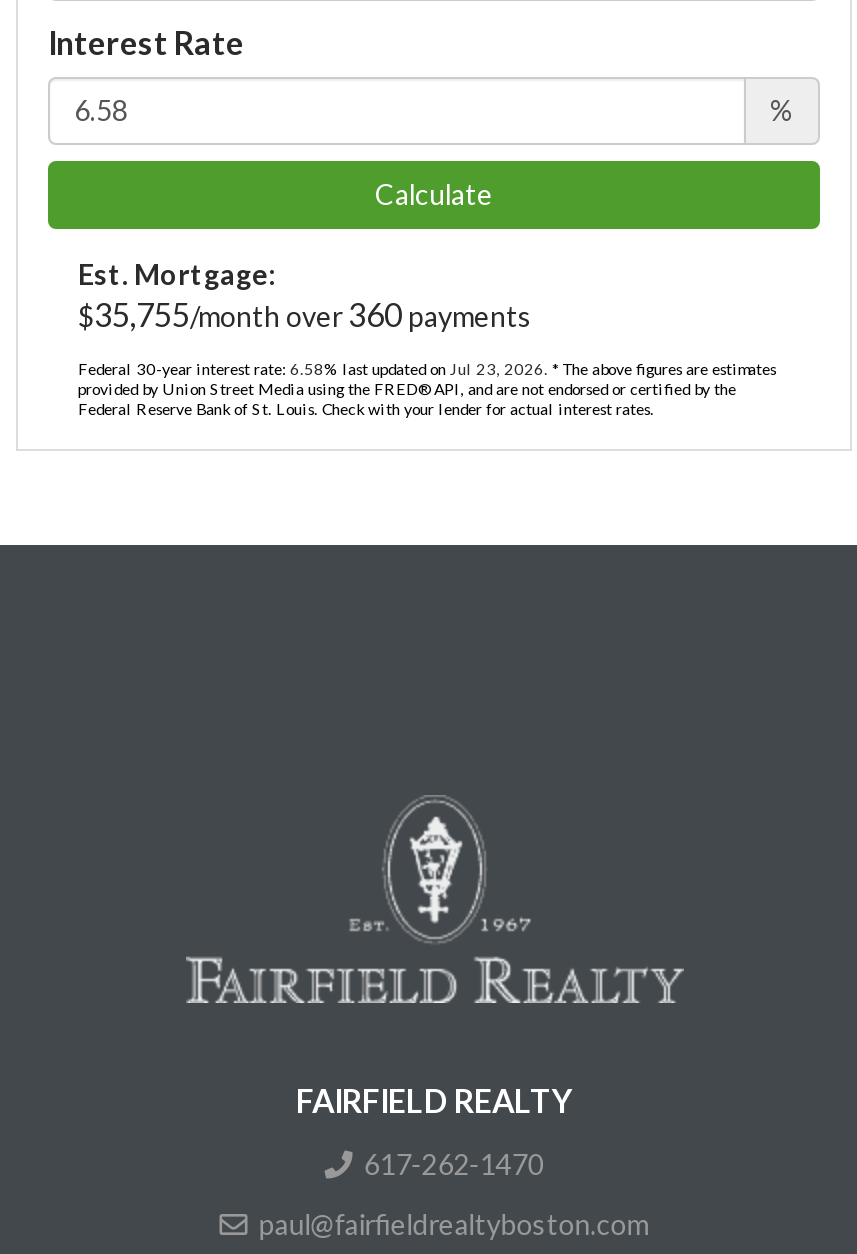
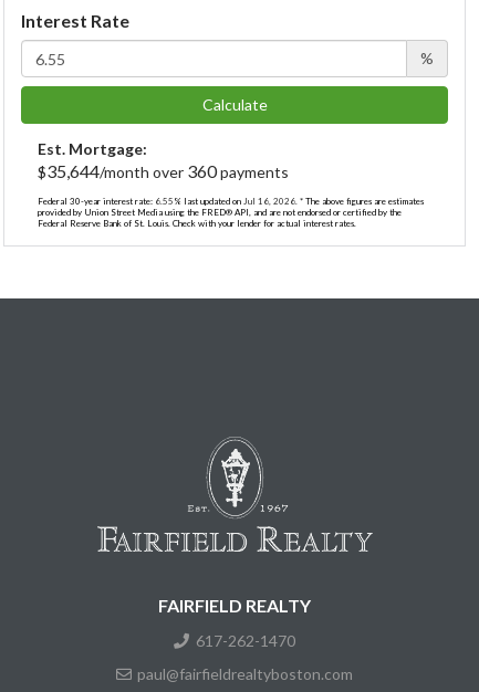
[78,295,532,333] $35,755/month over 360 payments -> [38,161,289,182] $35,644/month over 360 payments
[78,359,776,379] Federal 30-year interest rate: 6.58% last updated on Jul 23, 2026. * The above figures are estimates -> [38,196,424,207] Federal 30-year interest rate: 6.55% last updated on Jul 16, 2026. * The above figures are estimates

